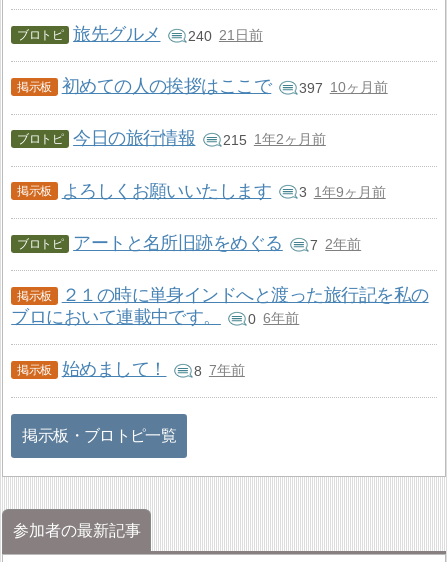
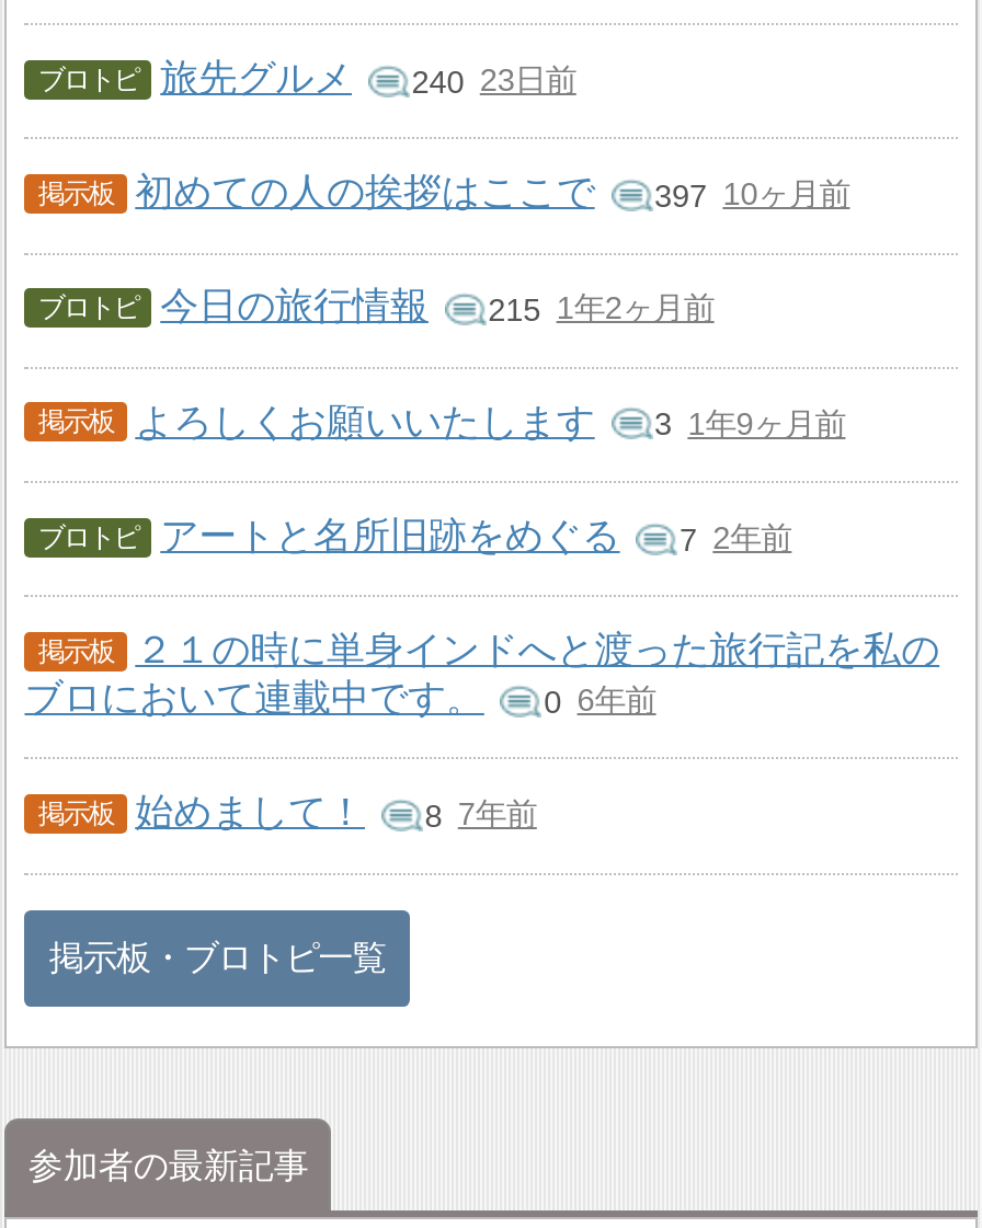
[73,24,263,44] 旅先グルメ 240 21日前 -> [160,56,576,100] 旅先グルメ 240 23日前

